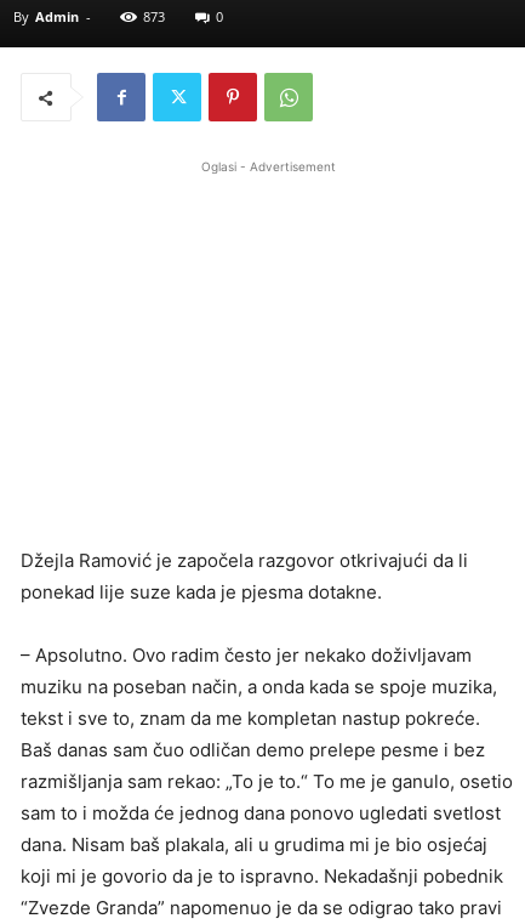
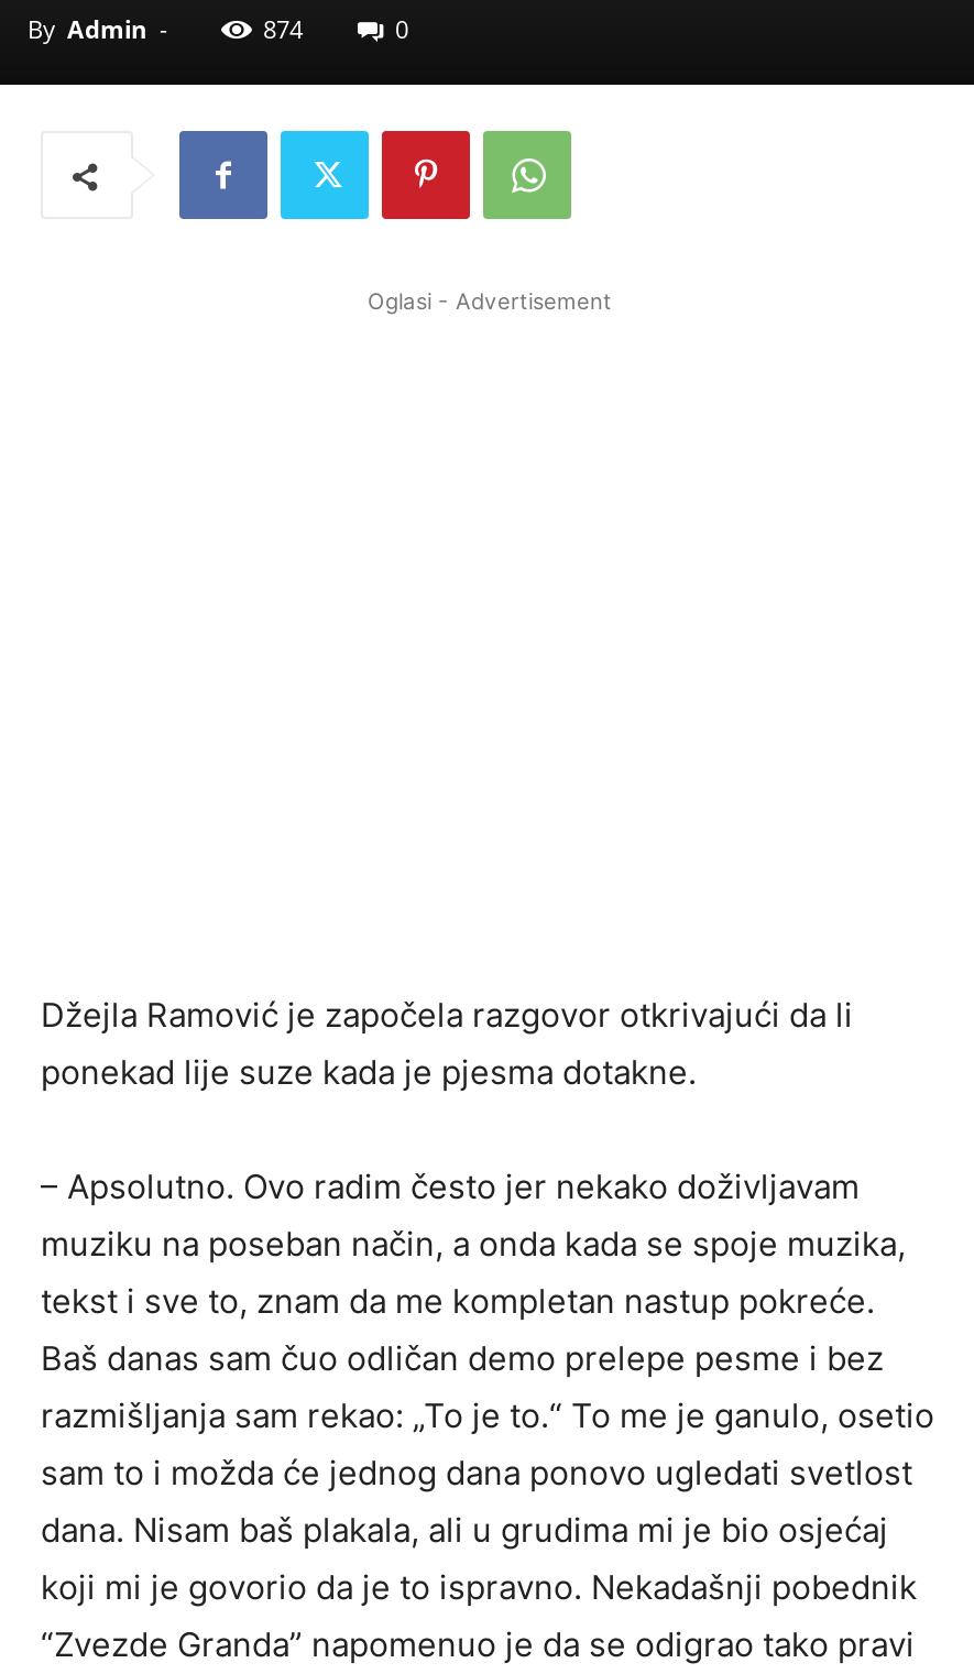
[143,7,165,25] 873 -> [263,12,303,45] 874

